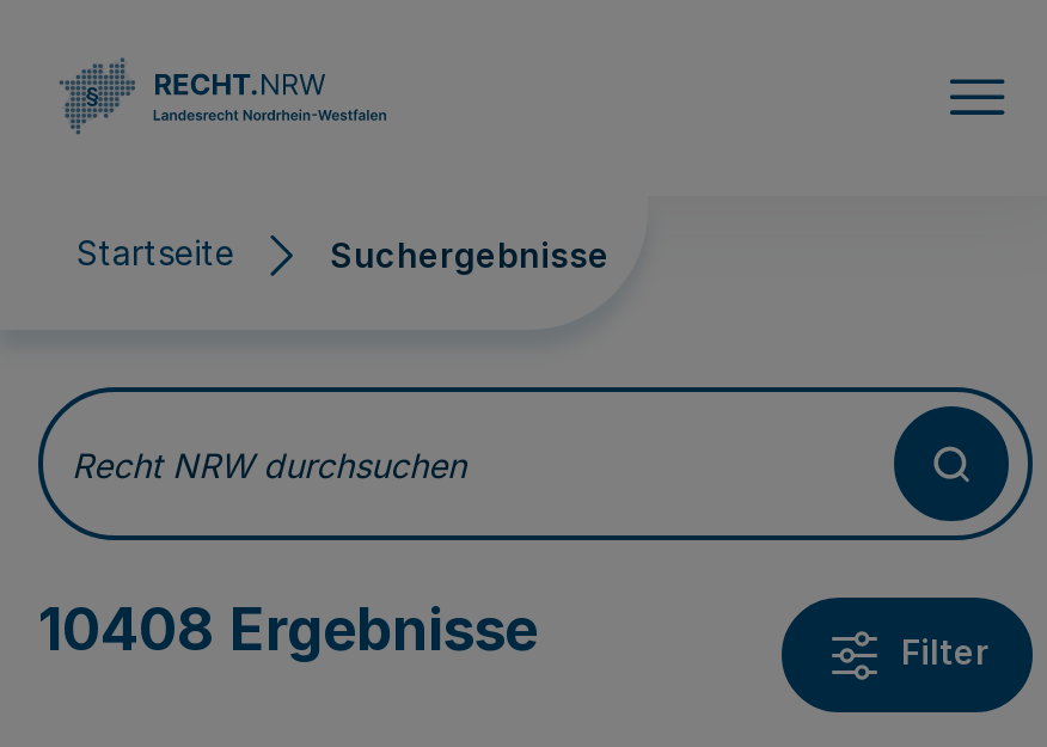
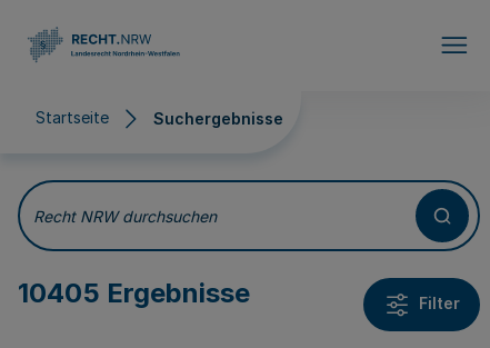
[38,595,538,665] 10408 Ergebnisse -> [18,277,250,309] 10405 Ergebnisse

